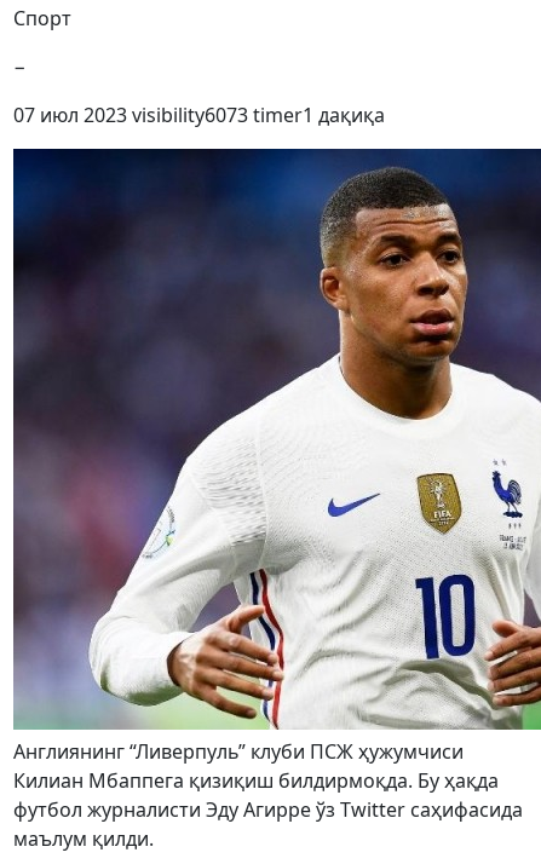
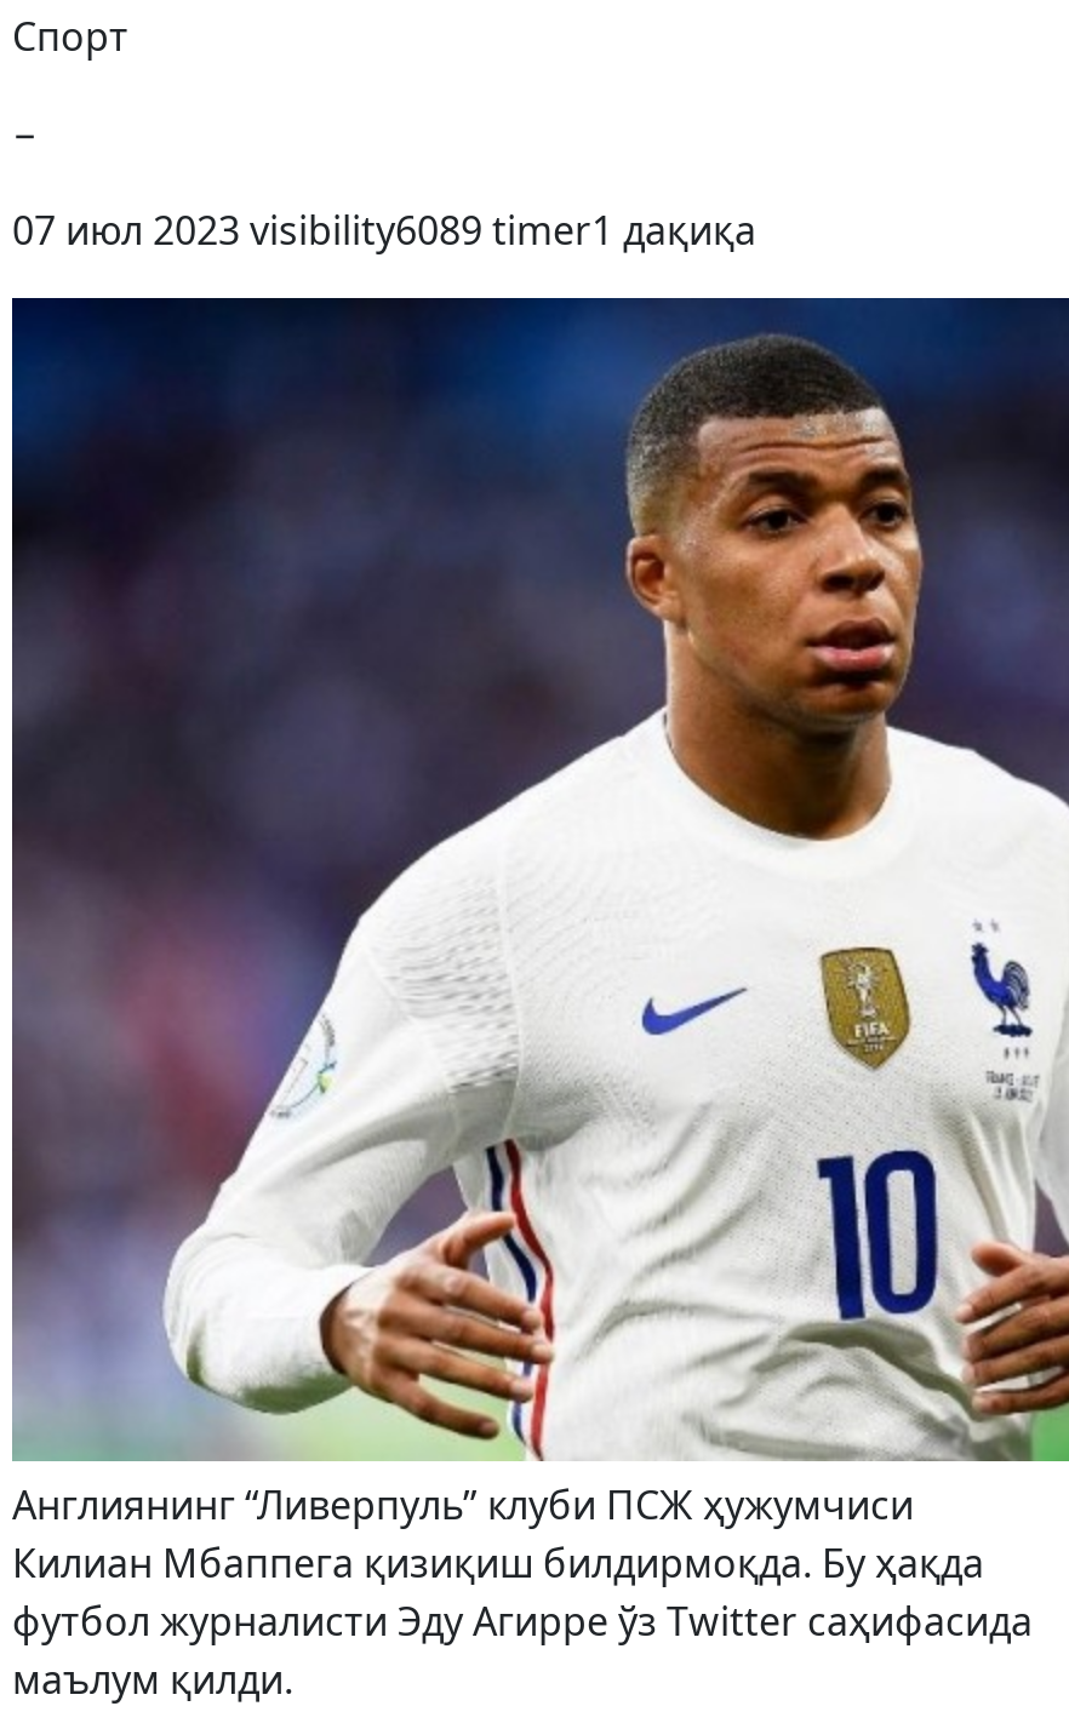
[13,102,385,128] 07 июл 2023 visibility6073 timer1 дақиқа -> [12,204,756,257] 07 июл 2023 visibility6089 timer1 дақиқа

